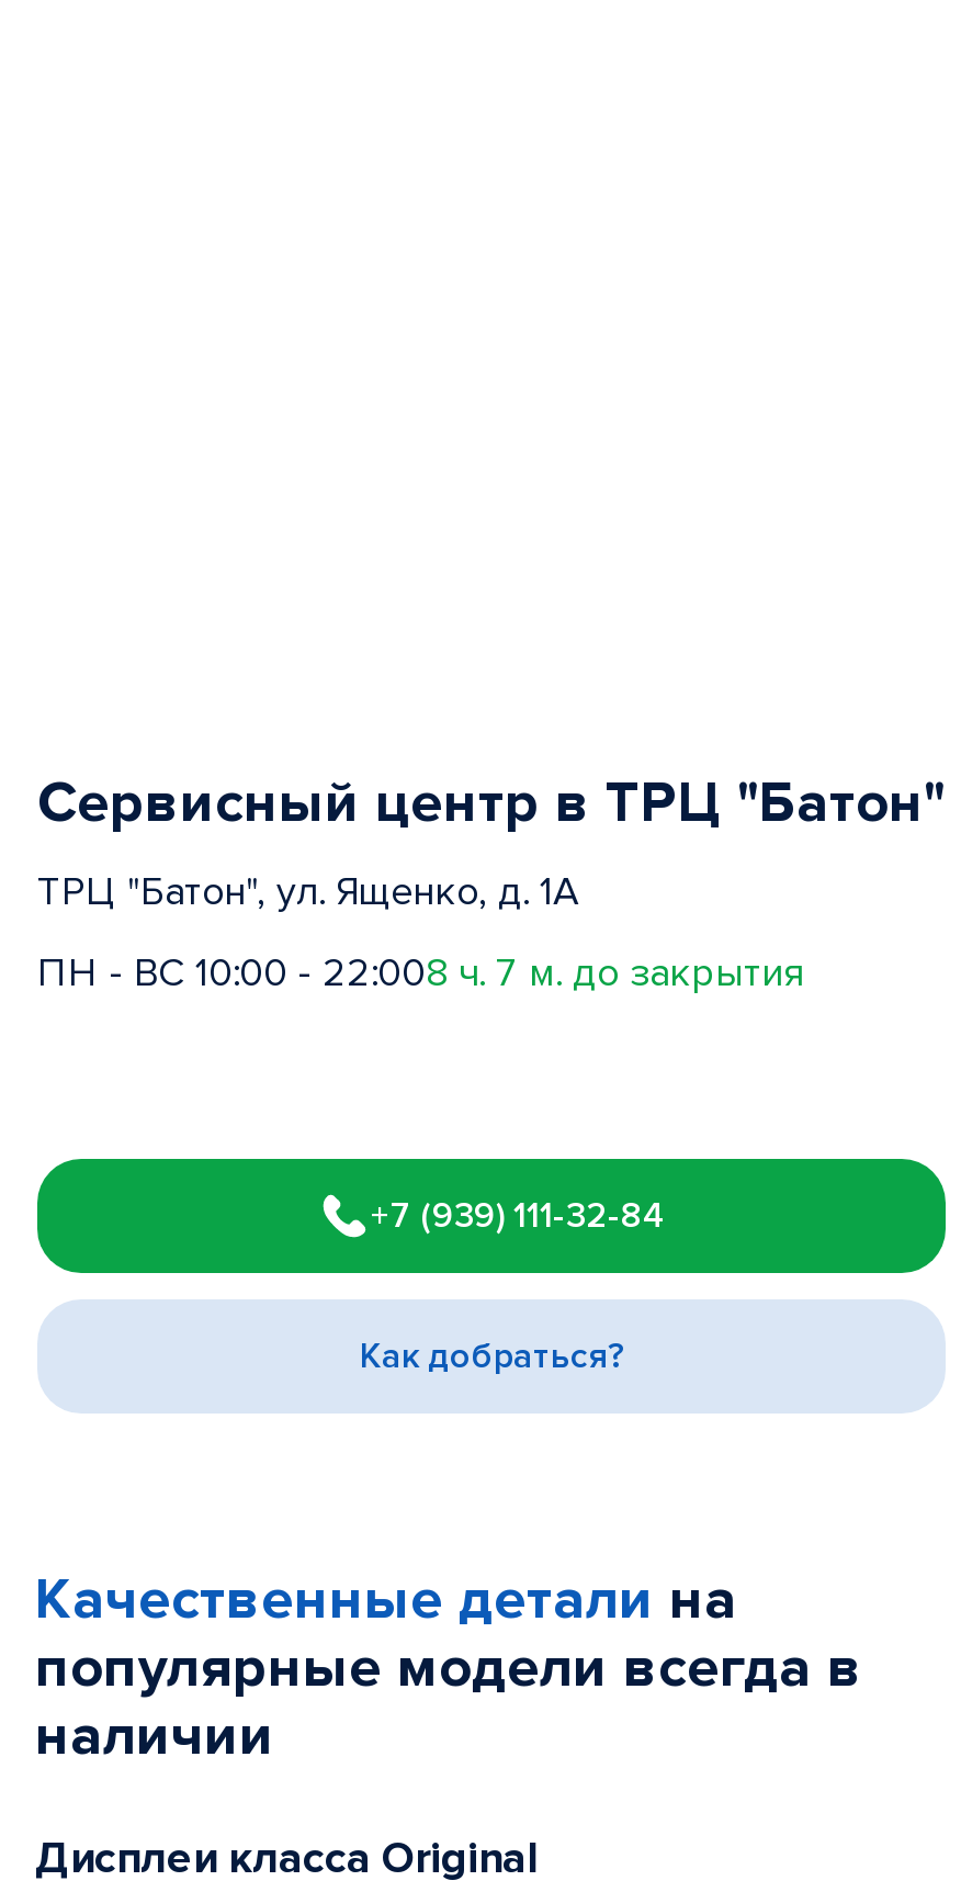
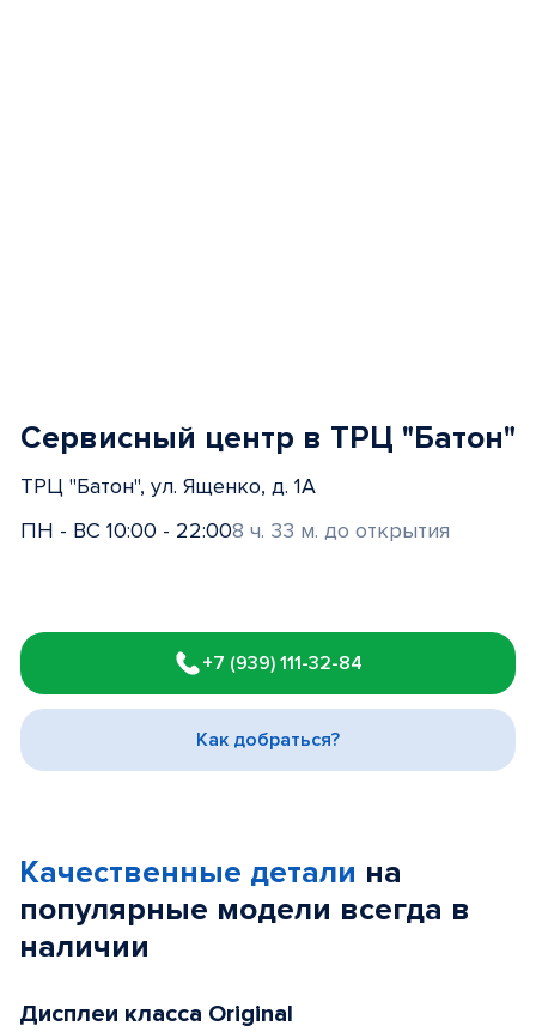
[37,948,803,996] ПН - ВС 10:00 - 22:008 ч. 7 м. до закрытия -> [20,517,450,544] ПН - ВС 10:00 - 22:008 ч. 33 м. до открытия

